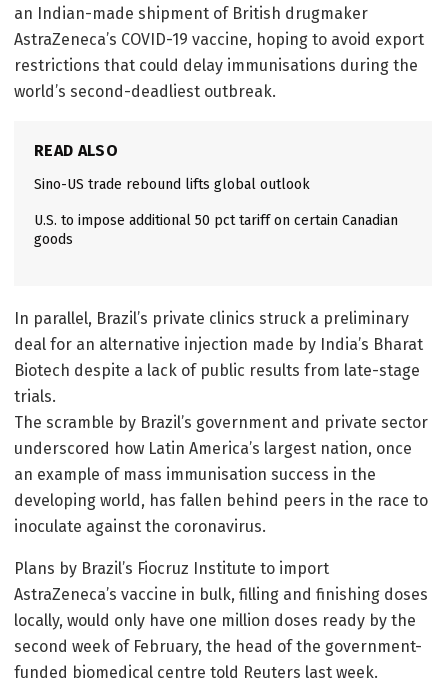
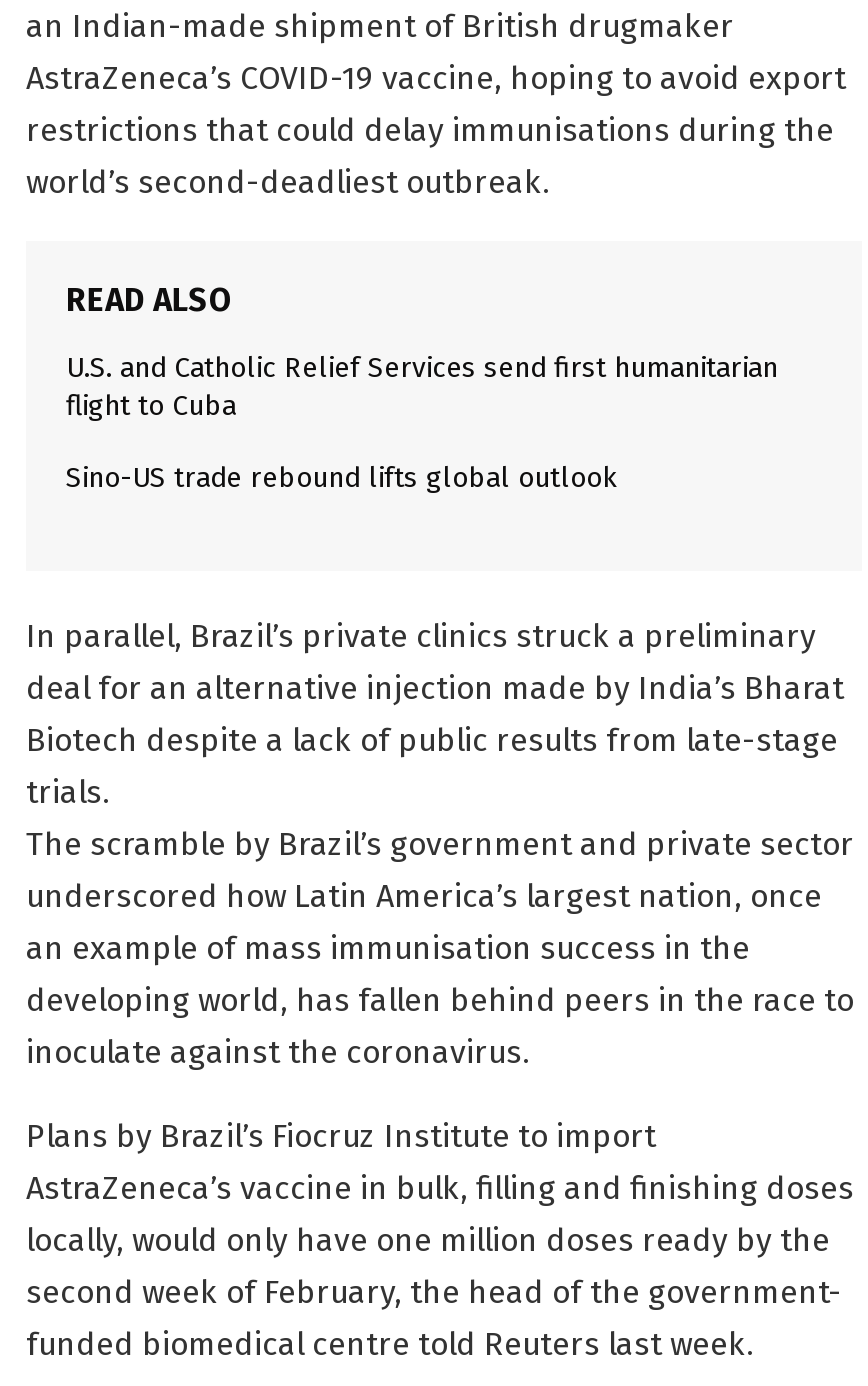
none -> [66,352,778,424] U.S. and Catholic Relief Services send first humanitarian | flight to Cuba
moved [34,176,310,193] -> [66,462,618,496]: Sino-US trade rebound lifts global outlook
[34,212,398,248] U.S. to impose additional 50 pct tariff on certain Canadian | goods -> none

